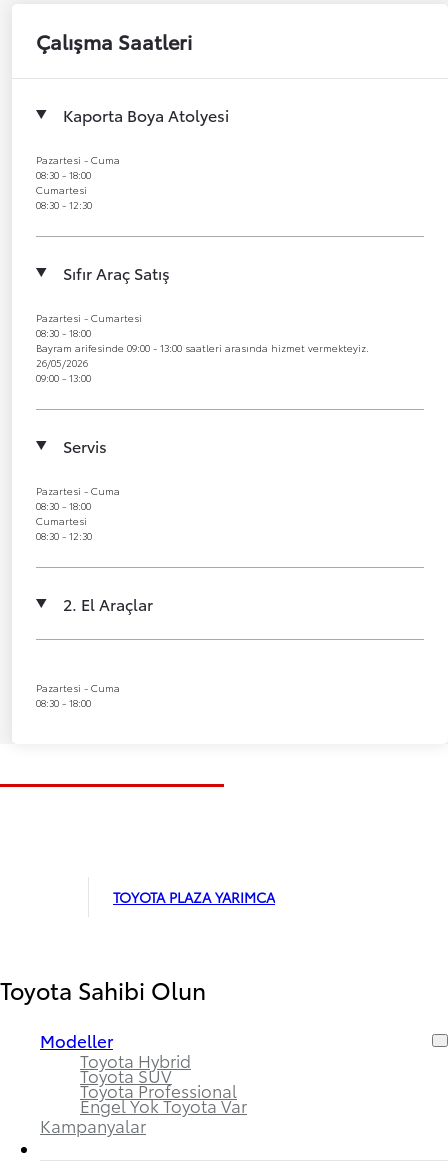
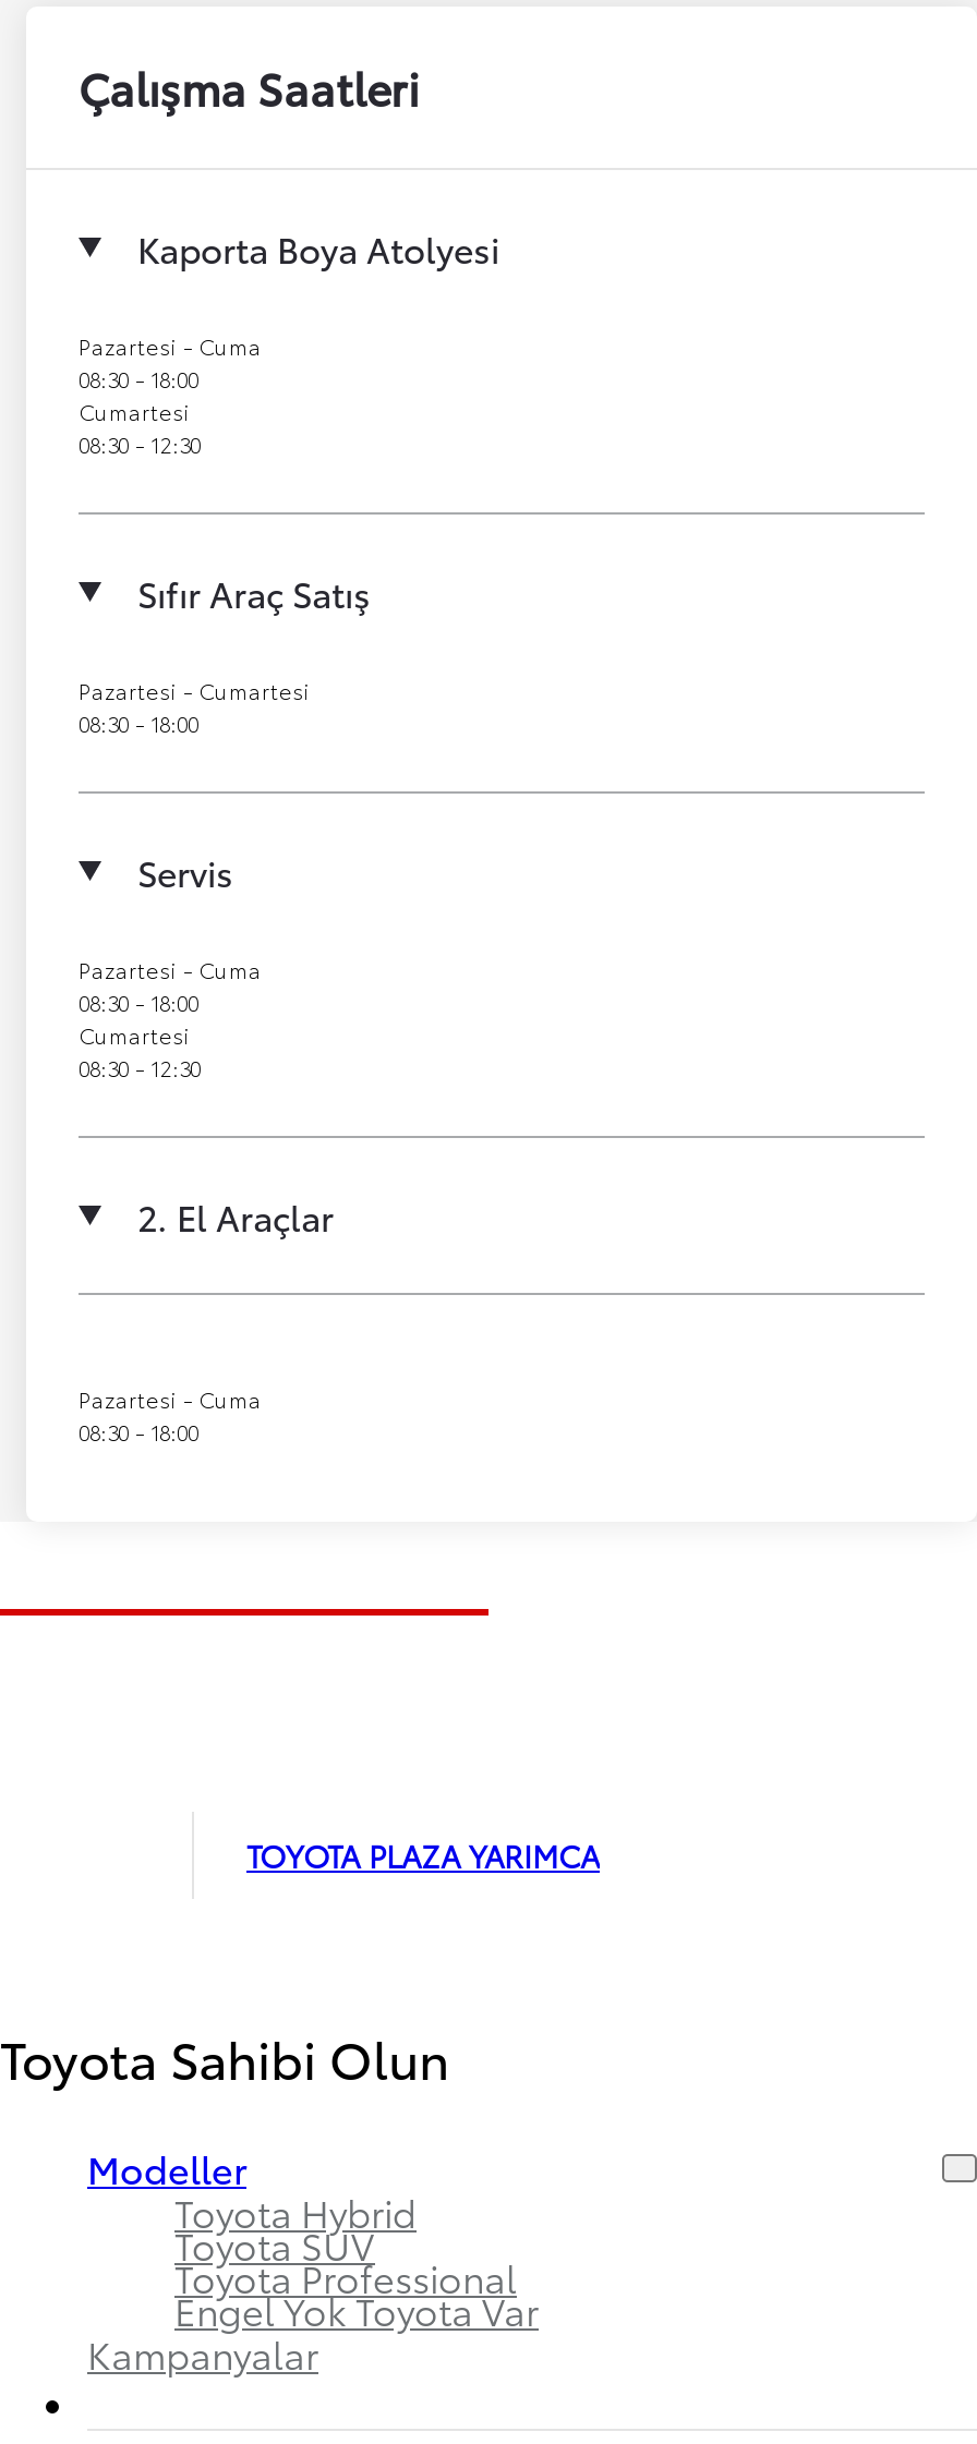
[36,340,369,385] Bayram arifesinde 09:00 - 13:00 saatleri arasında hizmet vermekteyiz. | 26/05/2026 | 09:00 - 13:00 -> none

